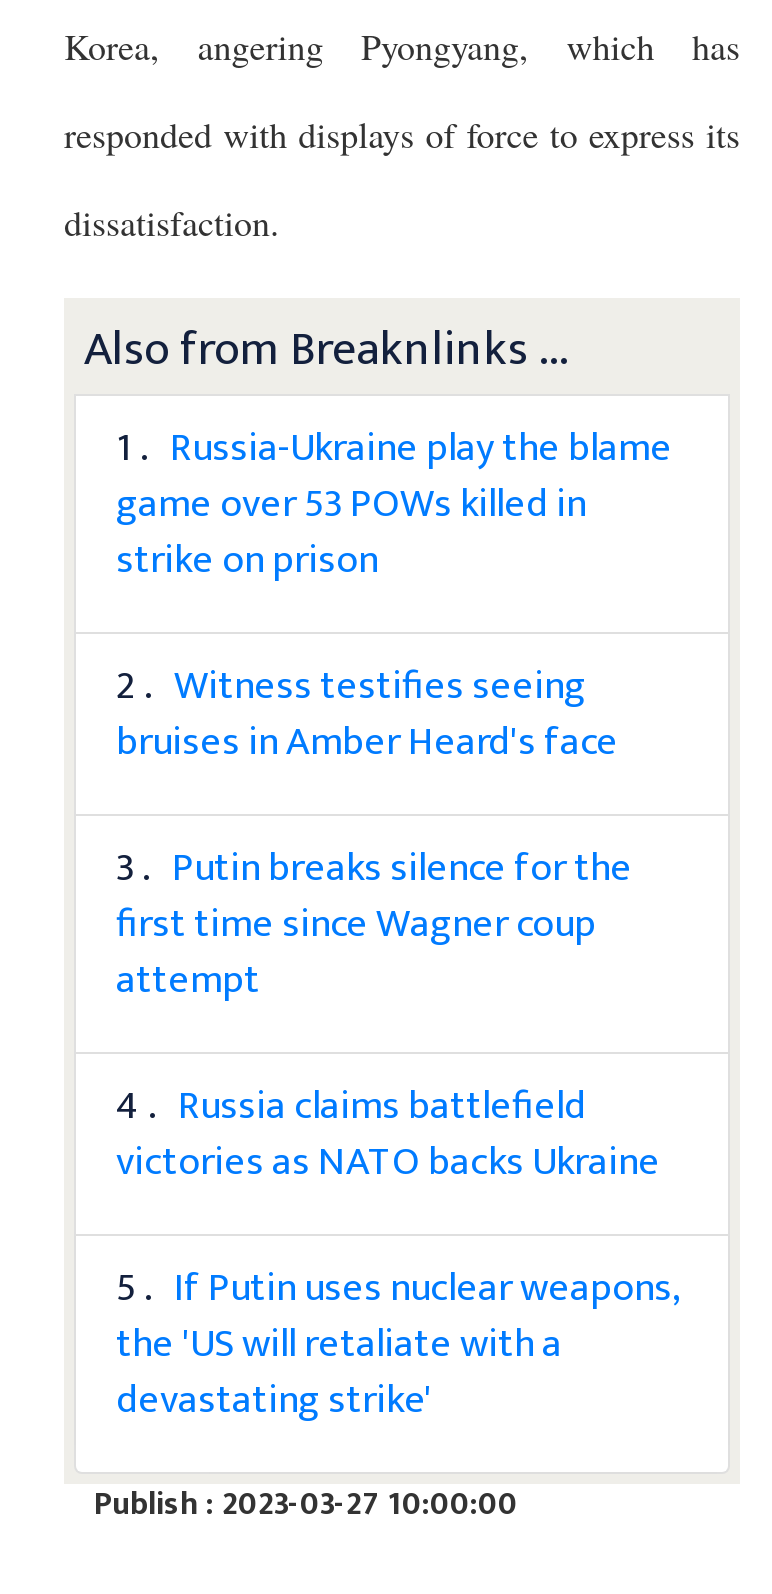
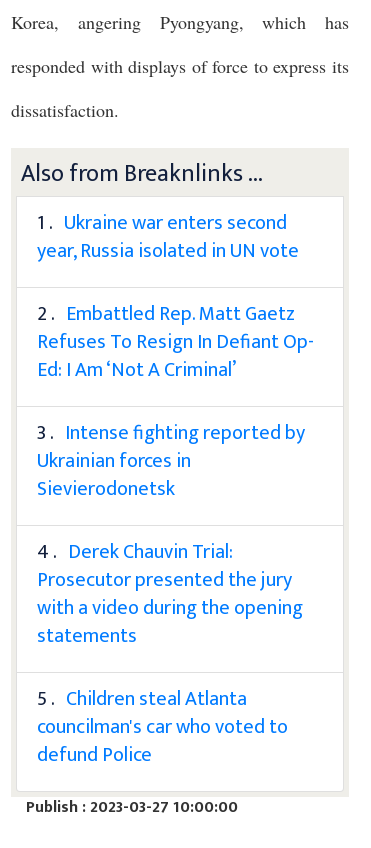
[116,414,672,594] 1 . Russia-Ukraine play the blame | game over 53 POWs killed in | strike on prison -> [37,206,299,268] 1 . Ukraine war enters second | year, Russia isolated in UN vote
[116,652,618,776] 2 . Witness testifies seeing | bruises in Amber Heard's face -> [37,297,314,387] 2 . Embattled Rep. Matt Gaetz | Refuses To Resign In Defiant Op- | Ed: I Am ‘Not A Criminal’
[116,834,632,1014] 3 . Putin breaks silence for the | first time since Wagner coup | attempt -> [37,416,305,506] 3 . Intense fighting reported by | Ukrainian forces in | Sievierodonetsk
[116,1072,660,1196] 4 . Russia claims battlefield | victories as NATO backs Ukraine -> [37,535,303,653] 4 . Derek Chauvin Trial: | Prosecutor presented the jury | with a video during the opening | statements
[116,1254,678,1434] 5 . If Putin uses nuclear weapons, | the 'US will retaliate with a | devastating strike' -> [37,682,288,772] 5 . Children steal Atlanta | councilman's car who voted to | defund Police

